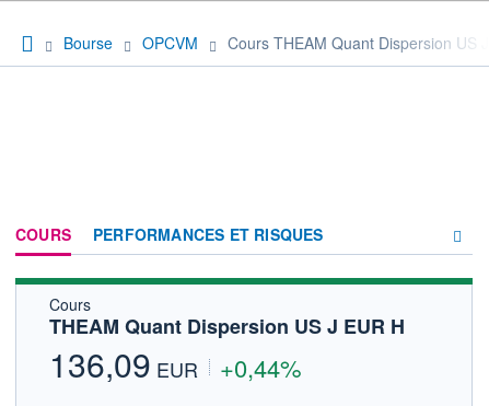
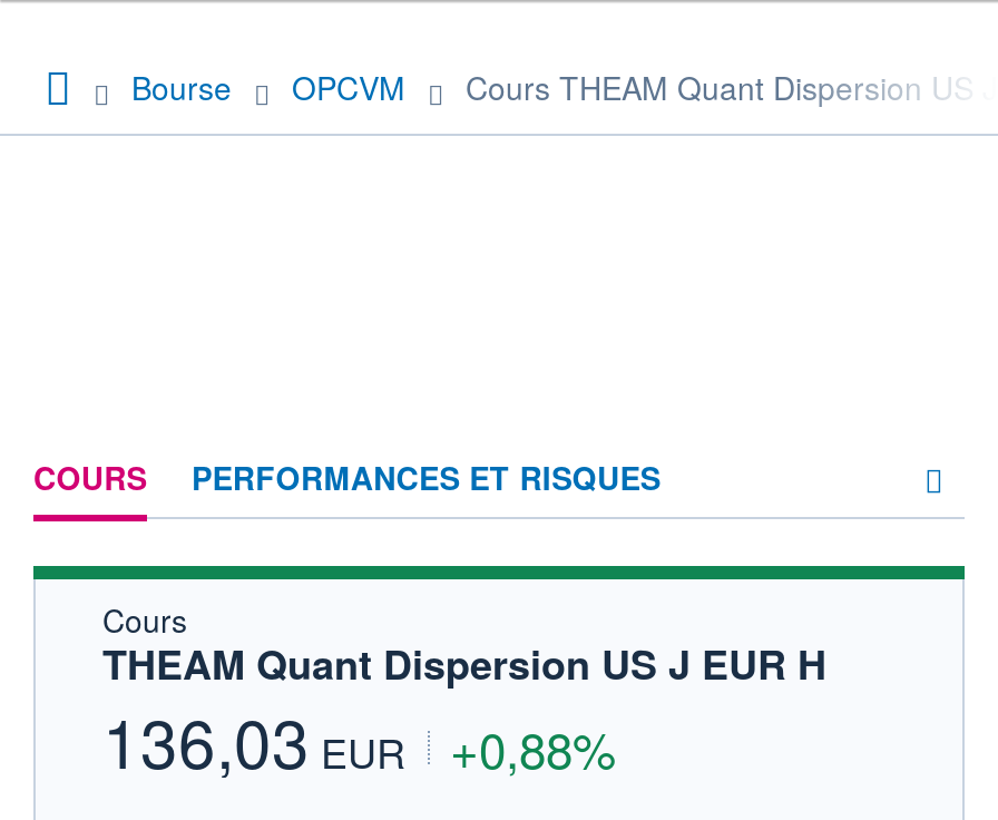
[49,340,198,387] 136,09 EUR -> [102,693,405,789] 136,03 EUR
[220,350,302,384] +0,44% -> [450,713,617,782] +0,88%

